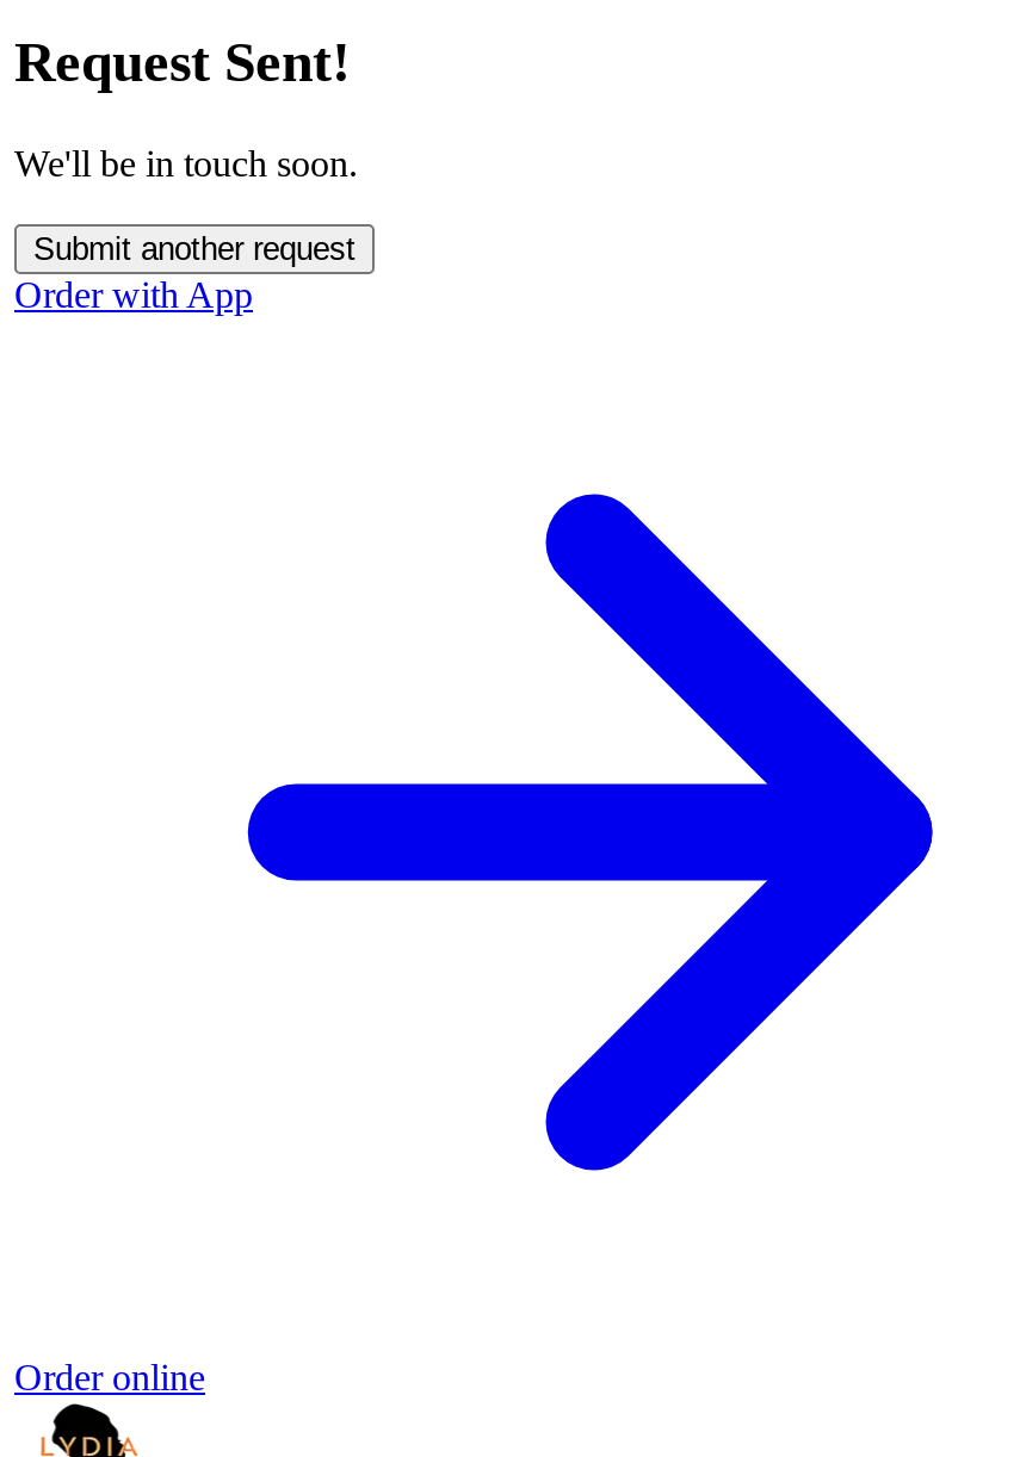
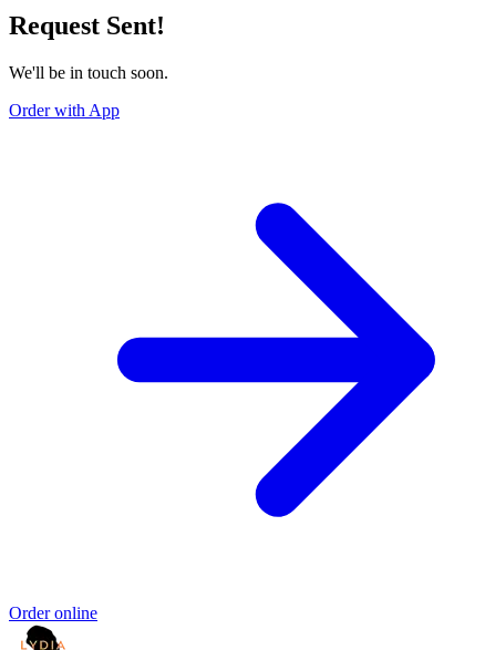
[33,232,356,268] Submit another request -> none

